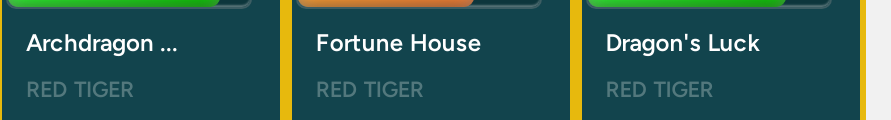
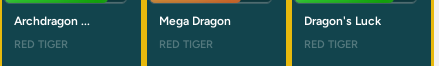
[316,28,482,56] Fortune House -> [159,14,231,28] Mega Dragon

